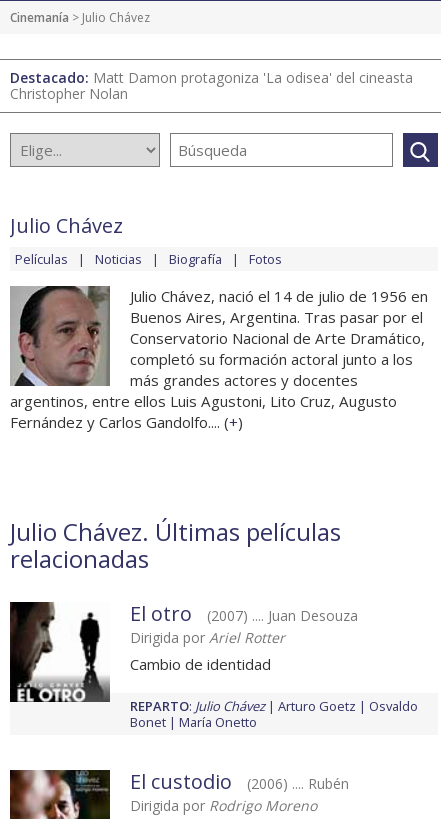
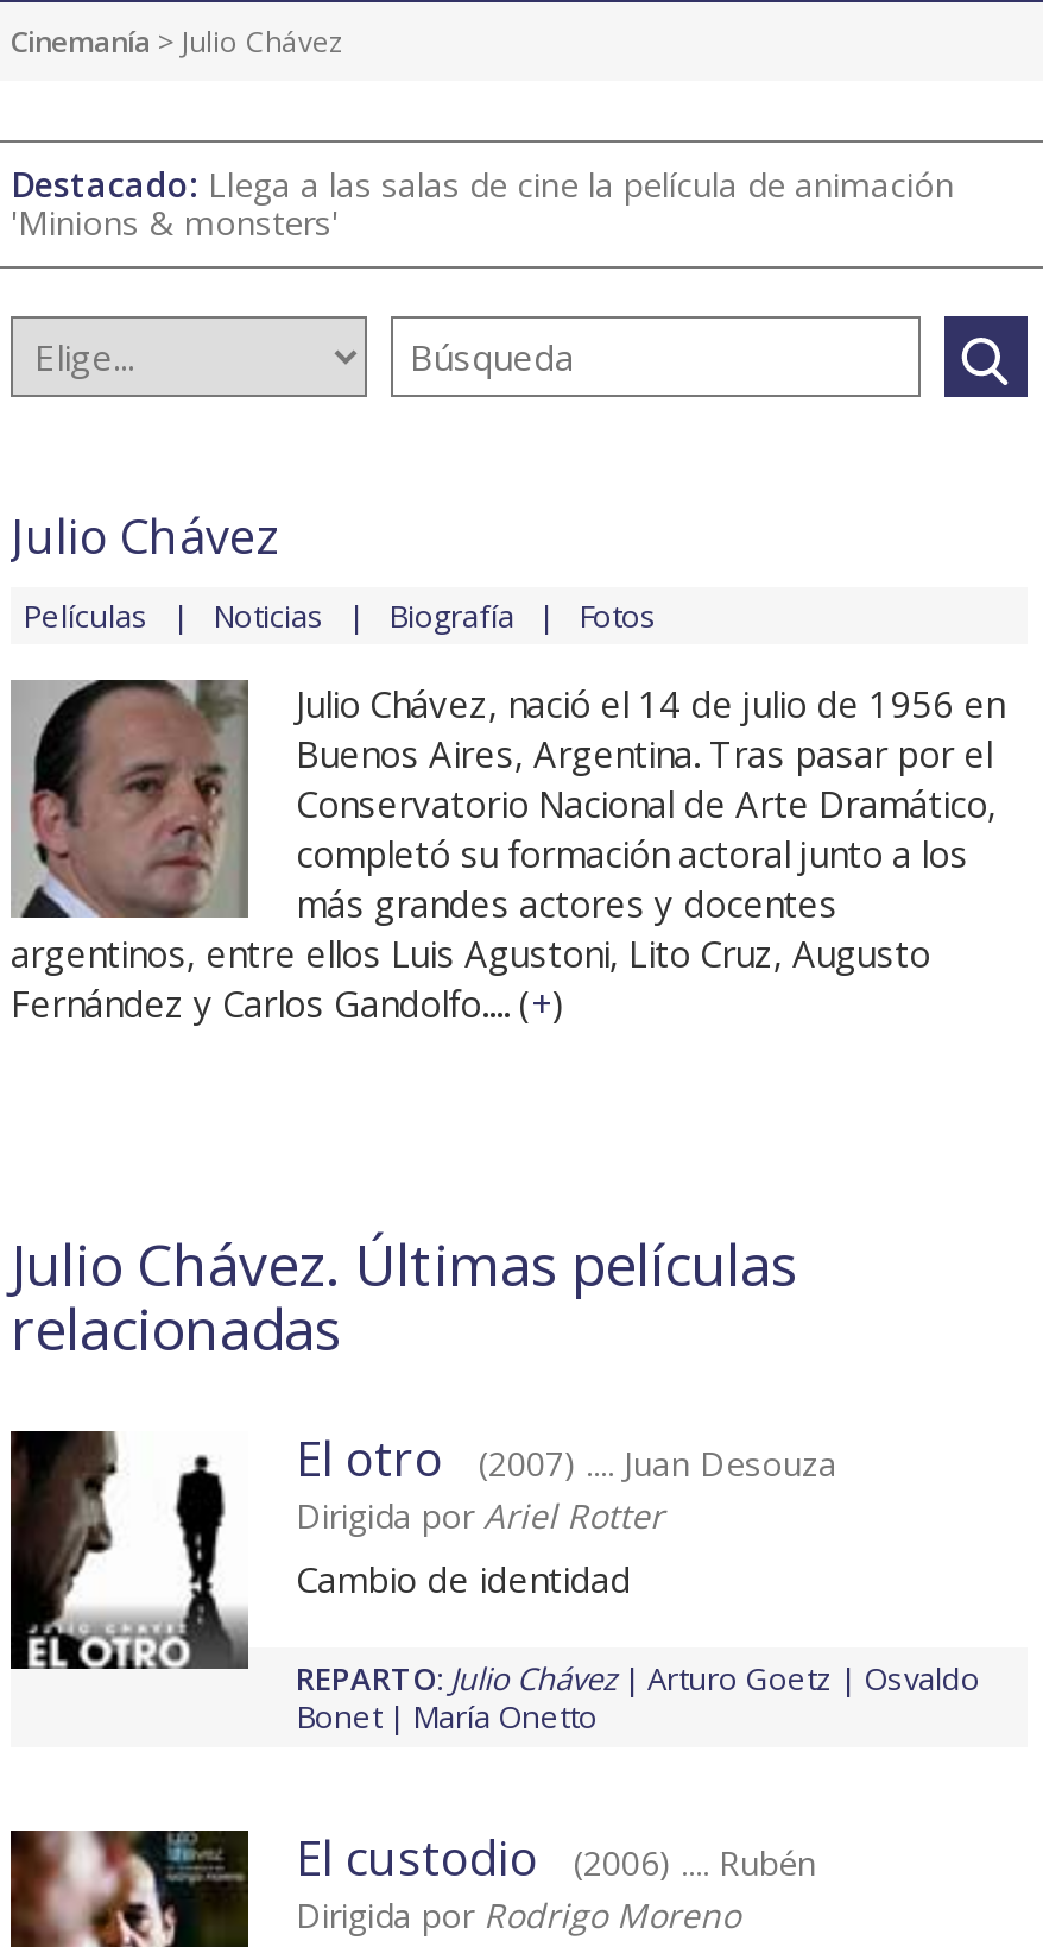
[10,68,413,103] Destacado: Matt Damon protagoniza 'La odisea' del cineasta | Christopher Nolan -> [11,162,954,245] Destacado: Llega a las salas de cine la película de animación | 'Minions & monsters'

